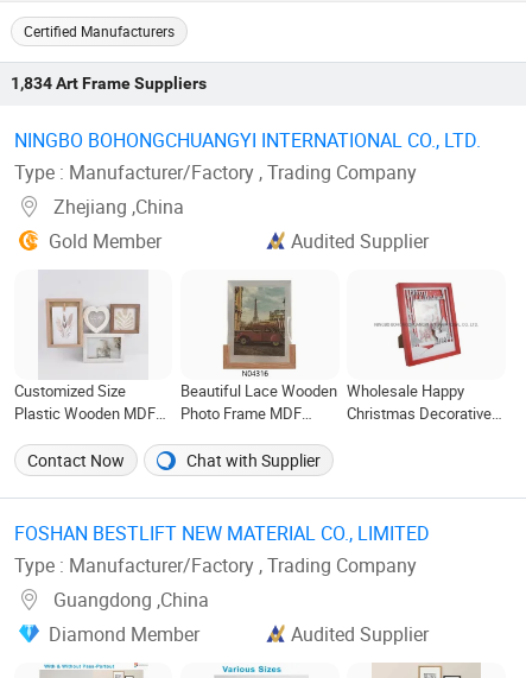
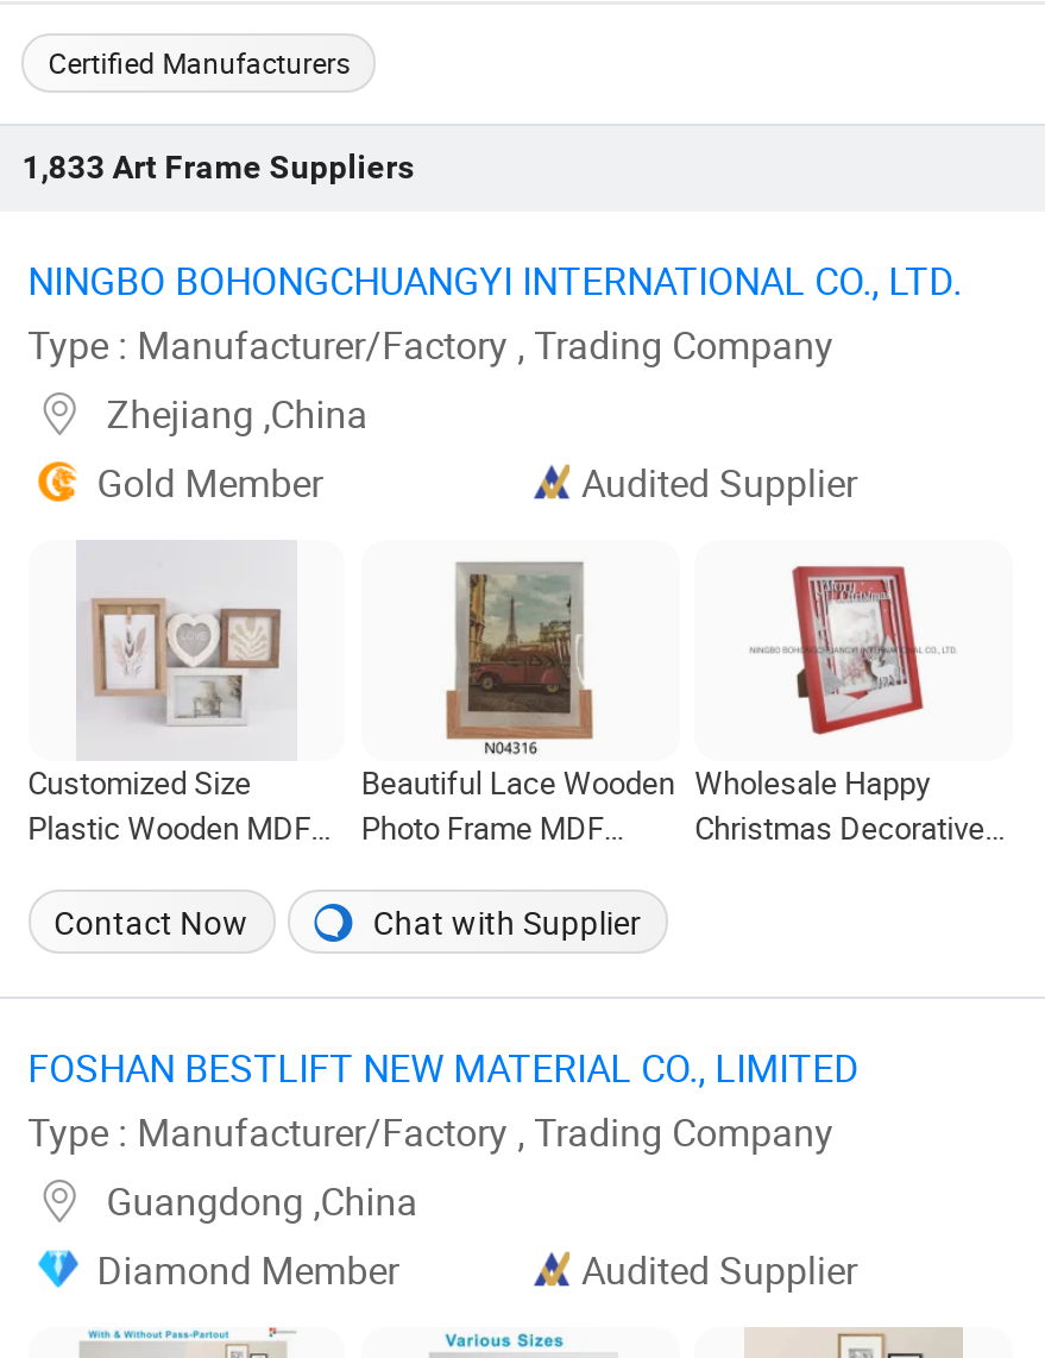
[11,73,207,92] 1,834 Art Frame Suppliers -> [22,147,414,185] 1,833 Art Frame Suppliers

